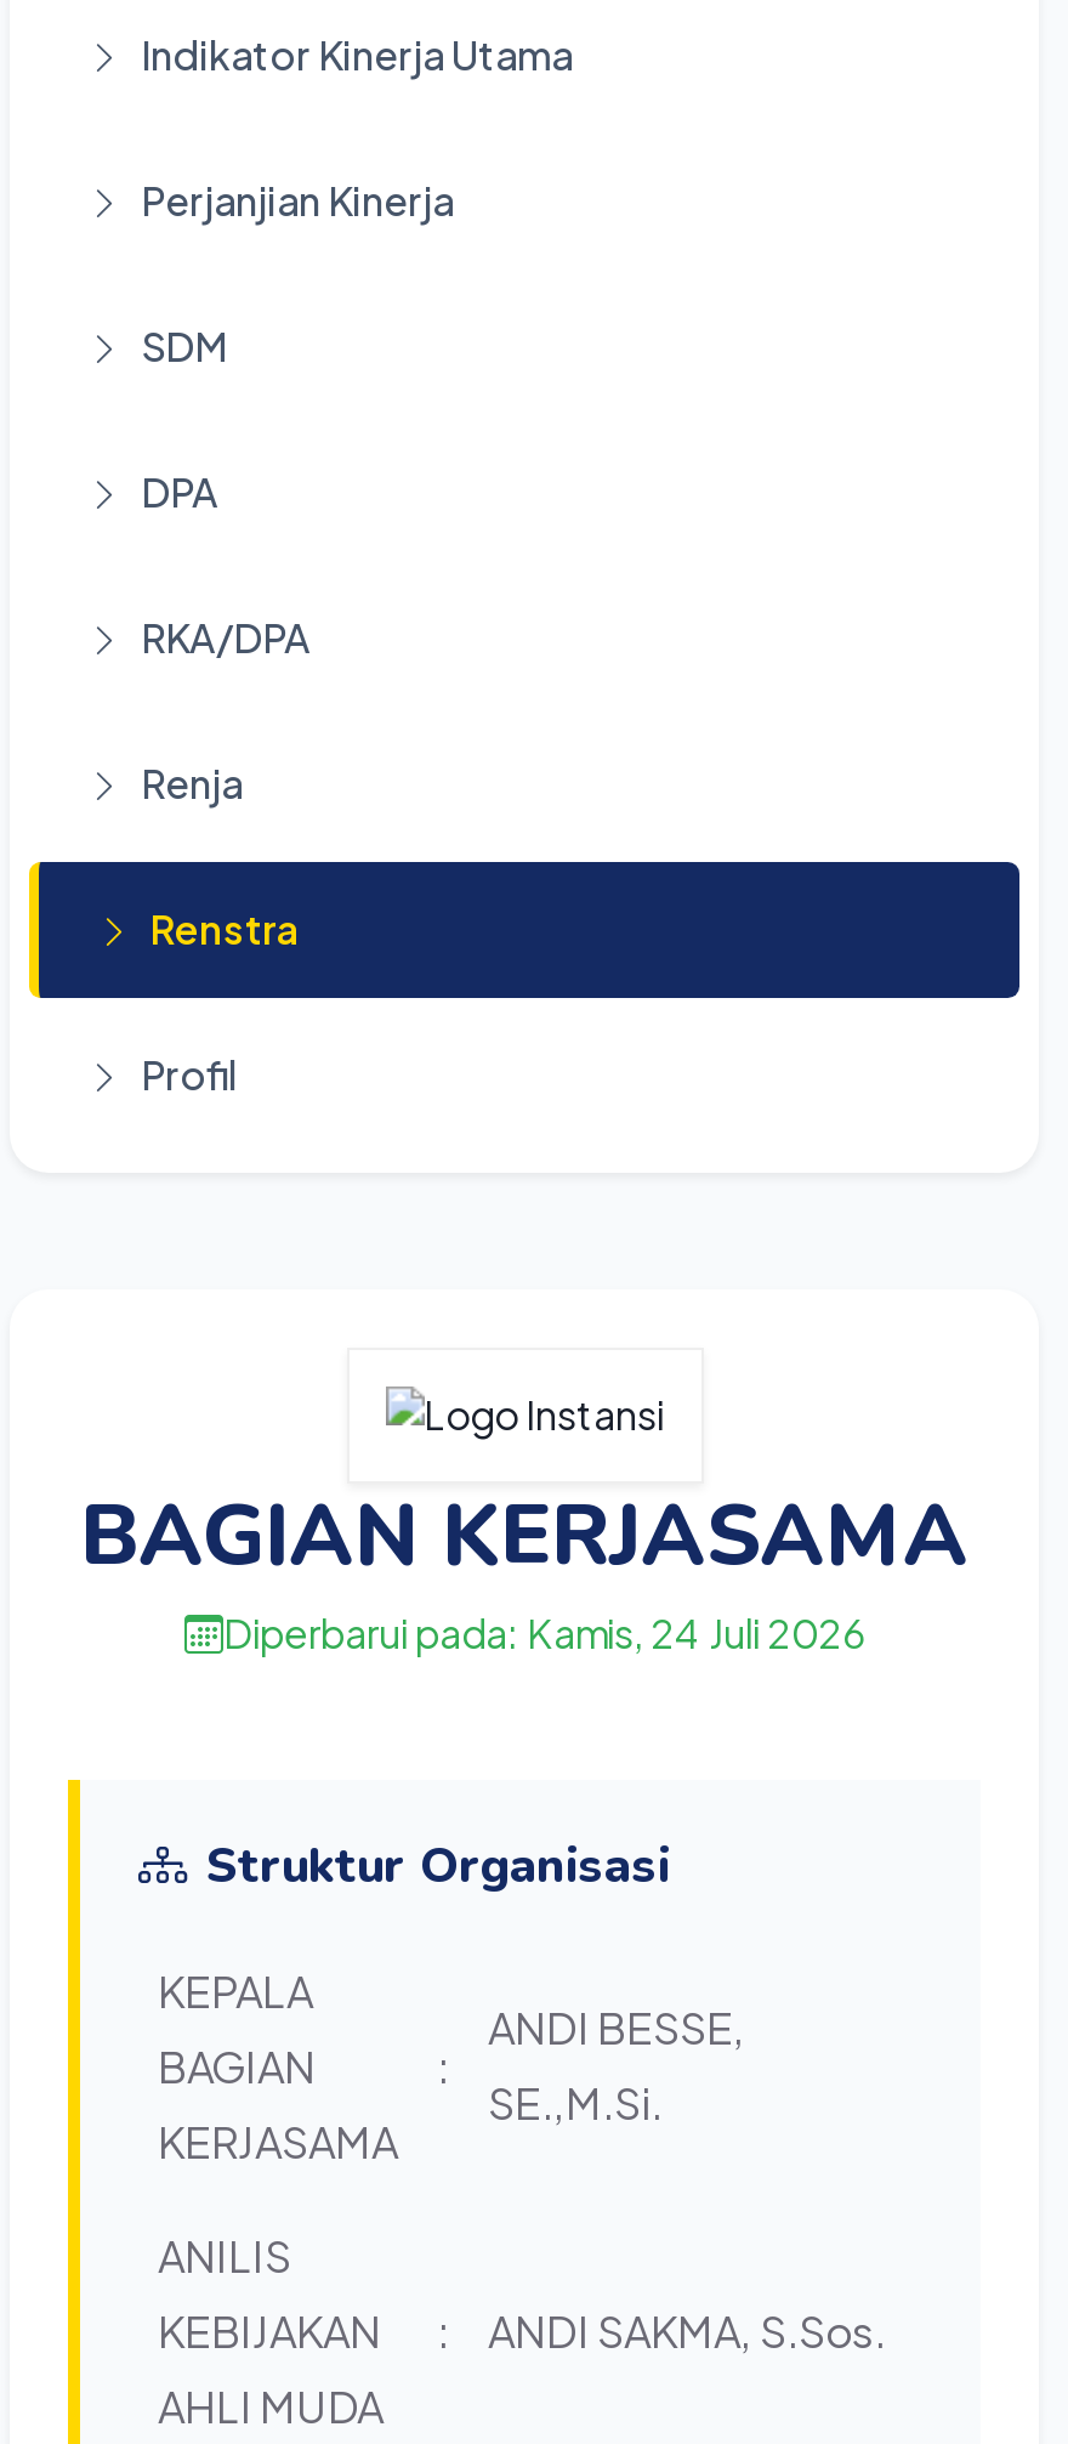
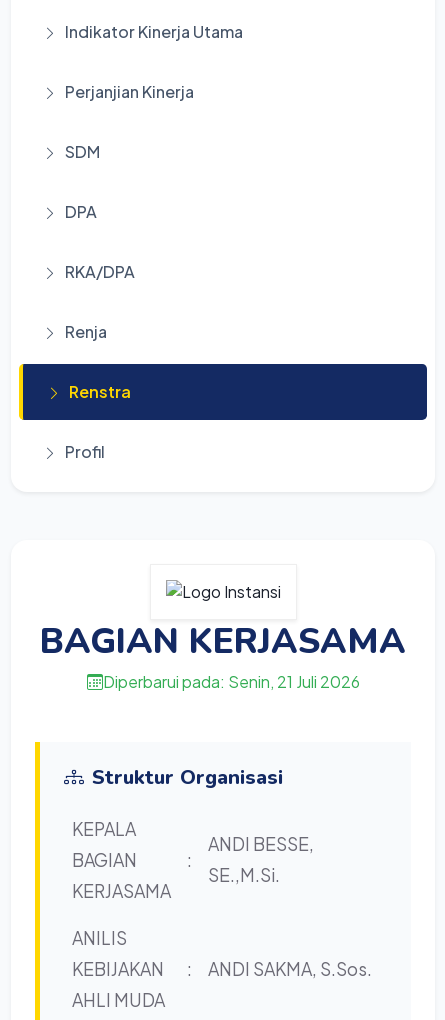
[223,1607,864,1658] Diperbarui pada: Kamis, 24 Juli 2026 -> [102,671,359,692] Diperbarui pada: Senin, 21 Juli 2026

